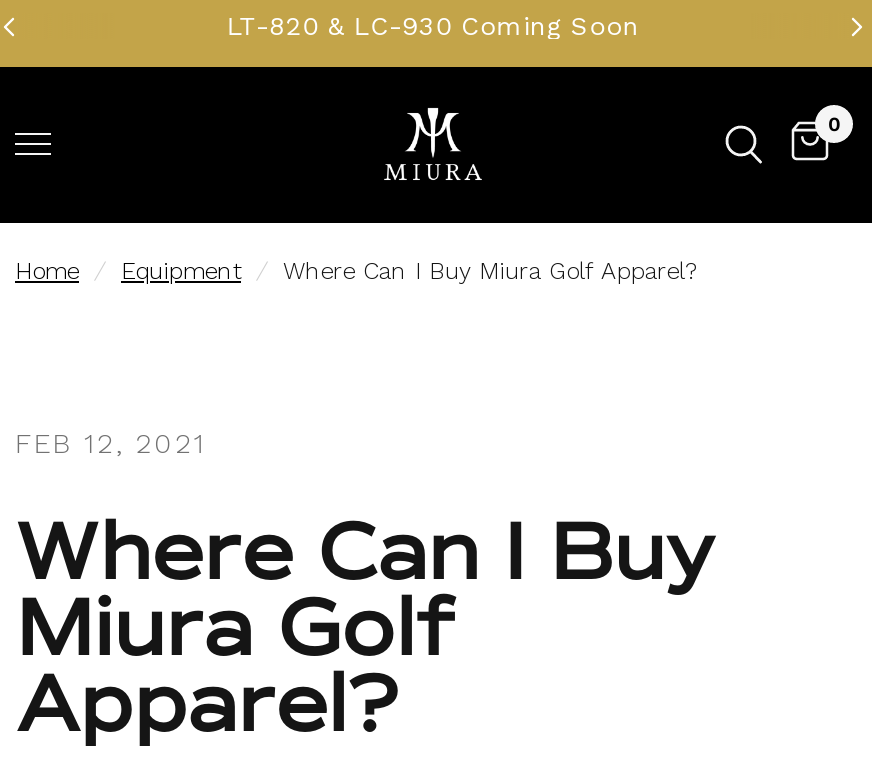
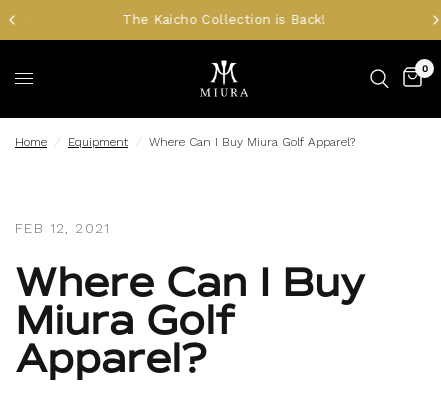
[226,11,640,41] LT-820 & LC-930 Coming Soon -> [122,12,326,27] The Kaicho Collection is Back!

